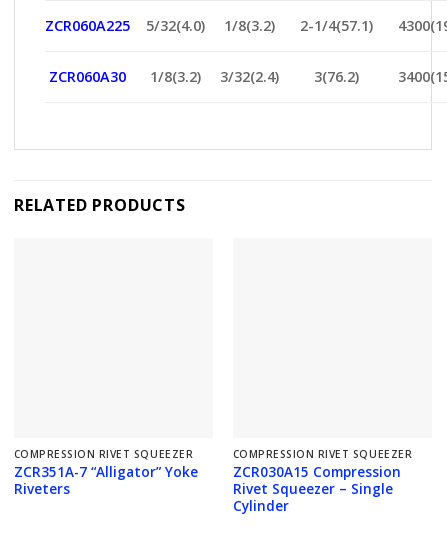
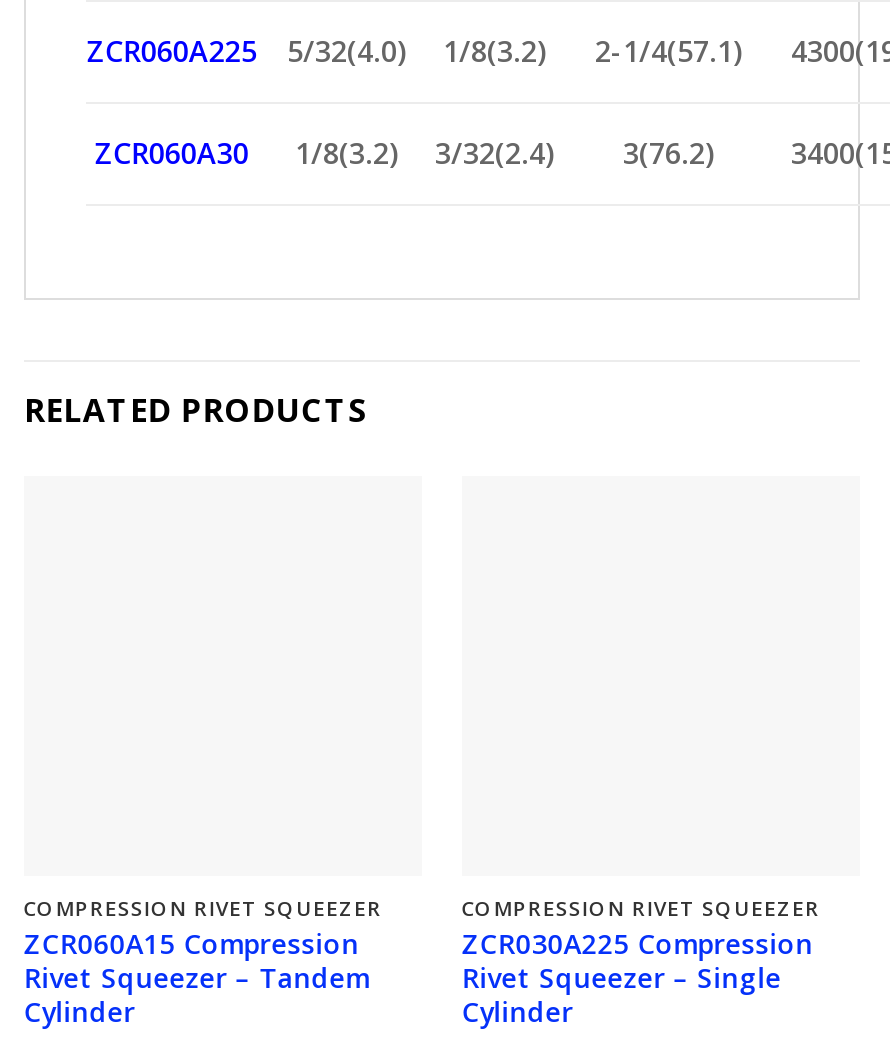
[14,462,198,498] ZCR351A-7 “Alligator” Yoke | Riveters -> [24,924,370,1030] ZCR060A15 Compression | Rivet Squeezer – Tandem | Cylinder
[233,462,401,481] ZCR030A15 Compression -> [462,924,814,962] ZCR030A225 Compression

